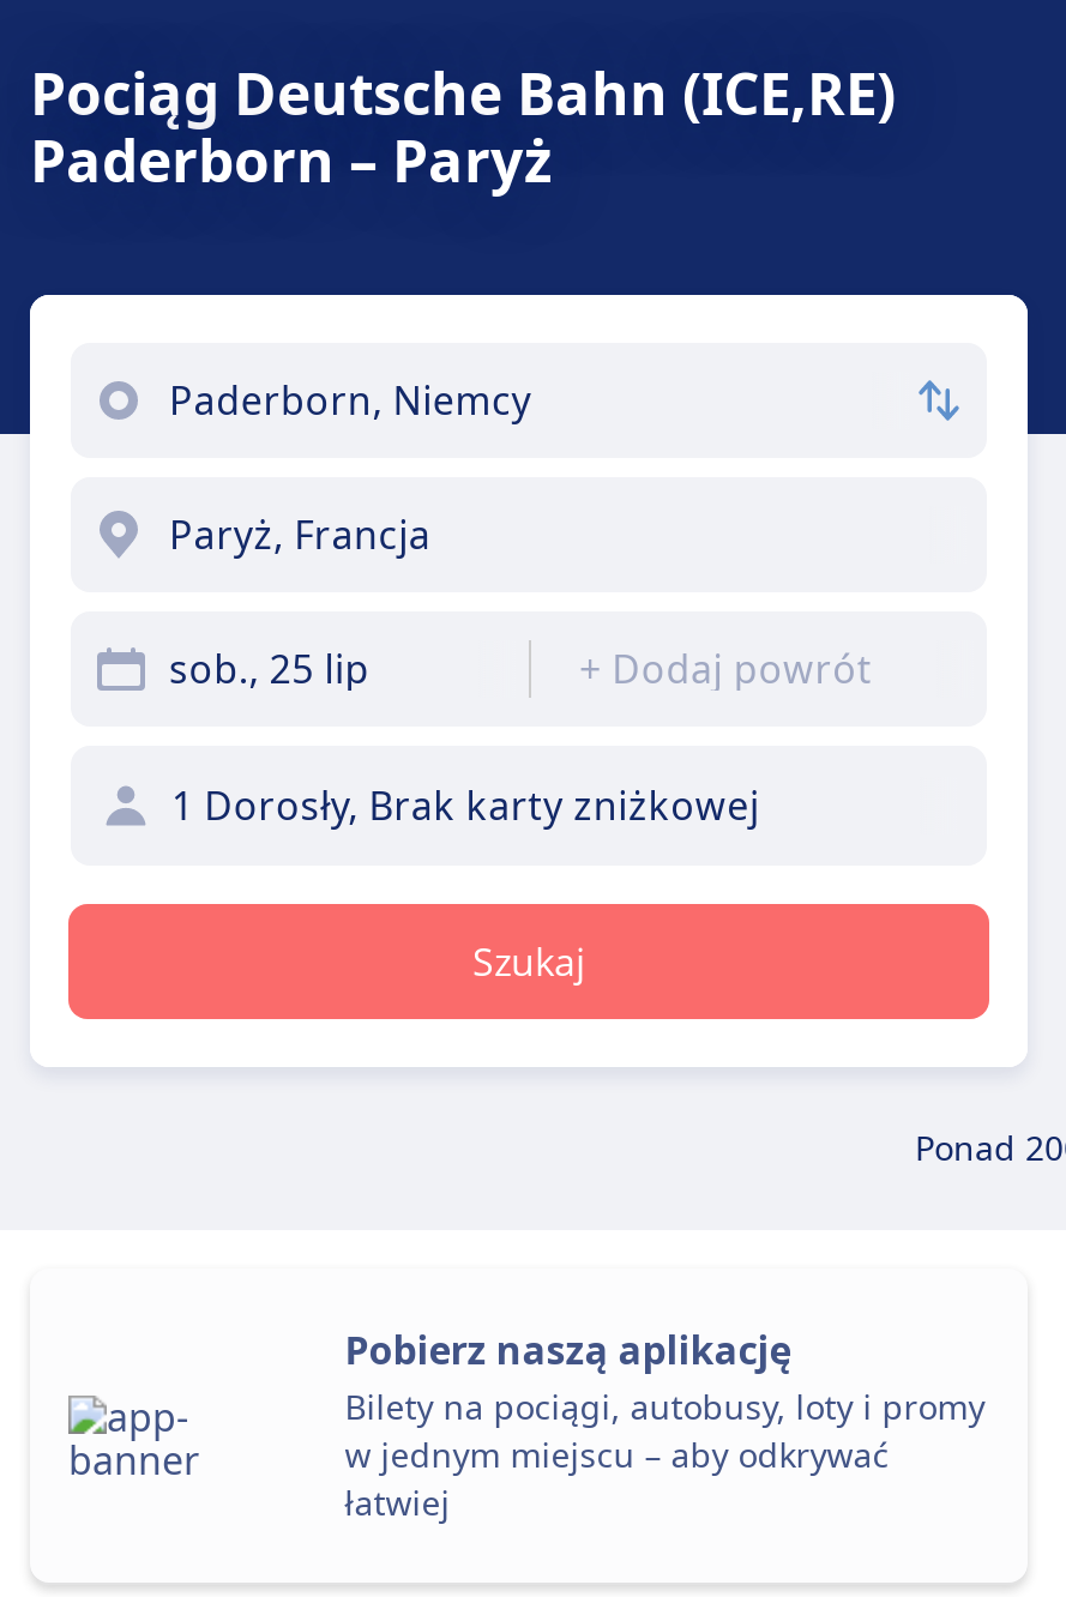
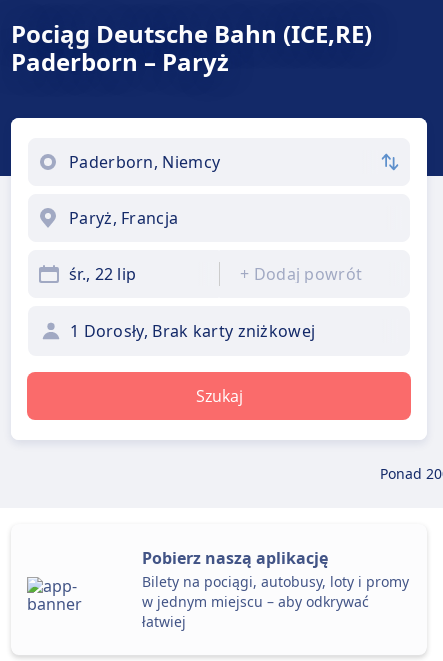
[169,643,370,695] sob., 25 lip -> [69,263,136,285] śr., 22 lip

